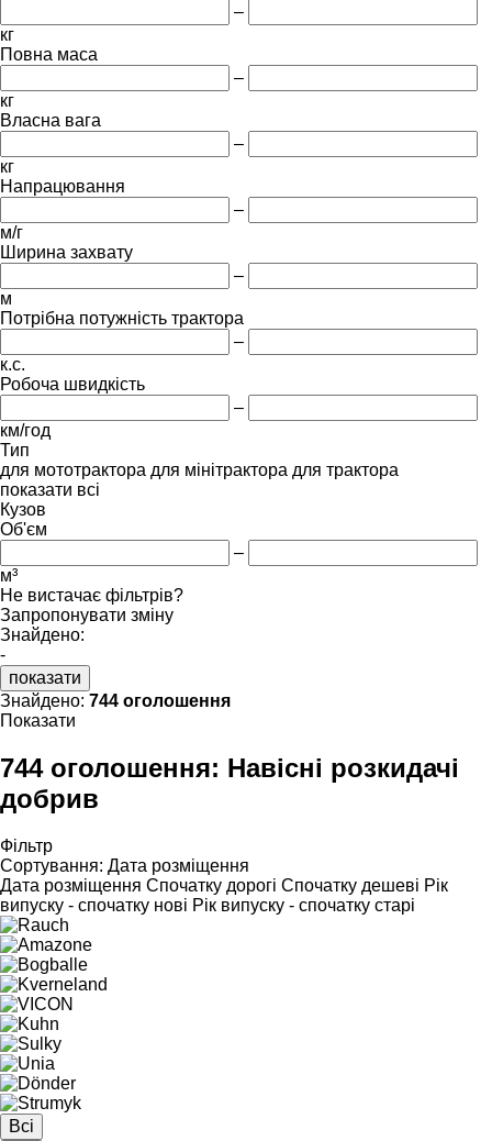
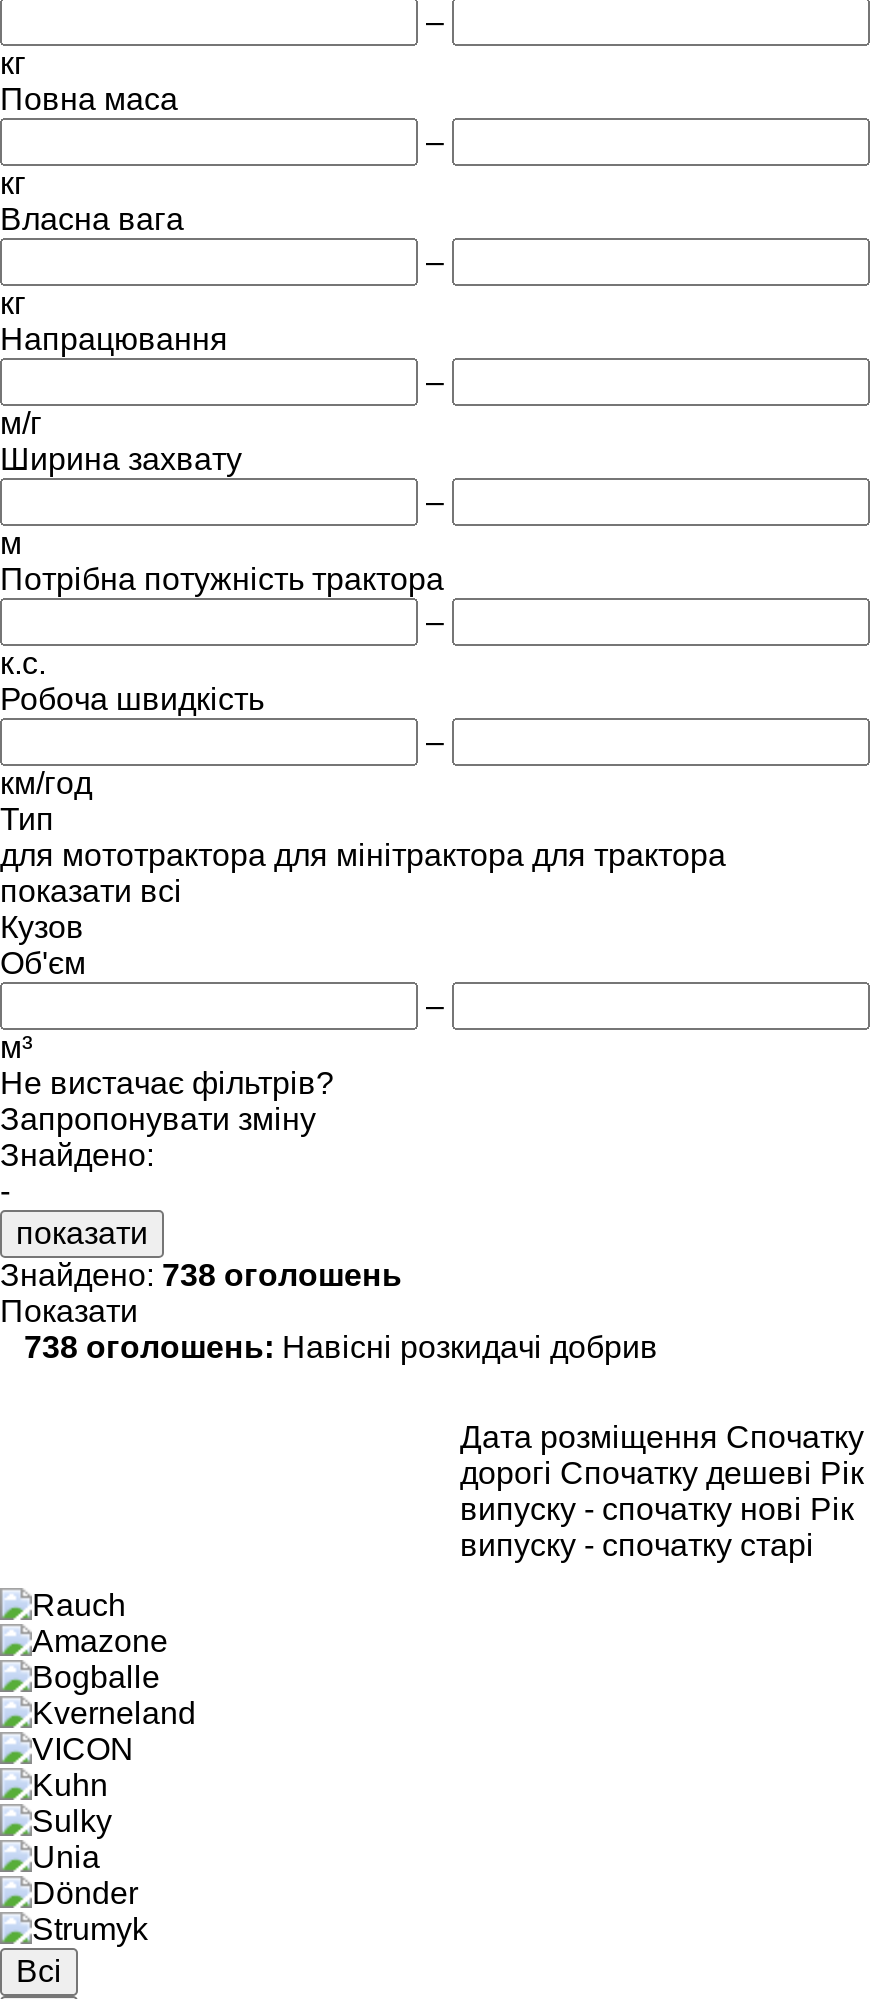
[0,691,231,710] Знайдено:744 оголошення -> [0,1258,402,1292] Знайдено:738 оголошень
[0,753,459,813] 744 оголошення: Навісні розкидачі | добрив -> [24,1330,658,1364] 738 оголошень: Навісні розкидачі добрив
[0,836,448,914] Фільтр | Сортування: Дата розміщення | Дата розміщення Спочатку дорогі Спочатку дешеві Рік | випуску - спочатку нові Рік випуску - спочатку старі -> [460,1420,864,1562] Дата розміщення Спочатку | дорогі Спочатку дешеві Рік | випуску - спочатку нові Рік | випуску - спочатку старі

